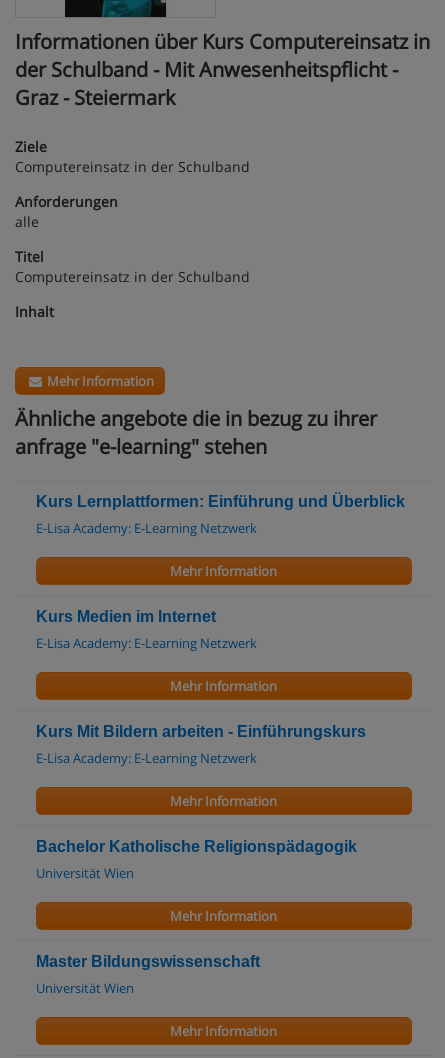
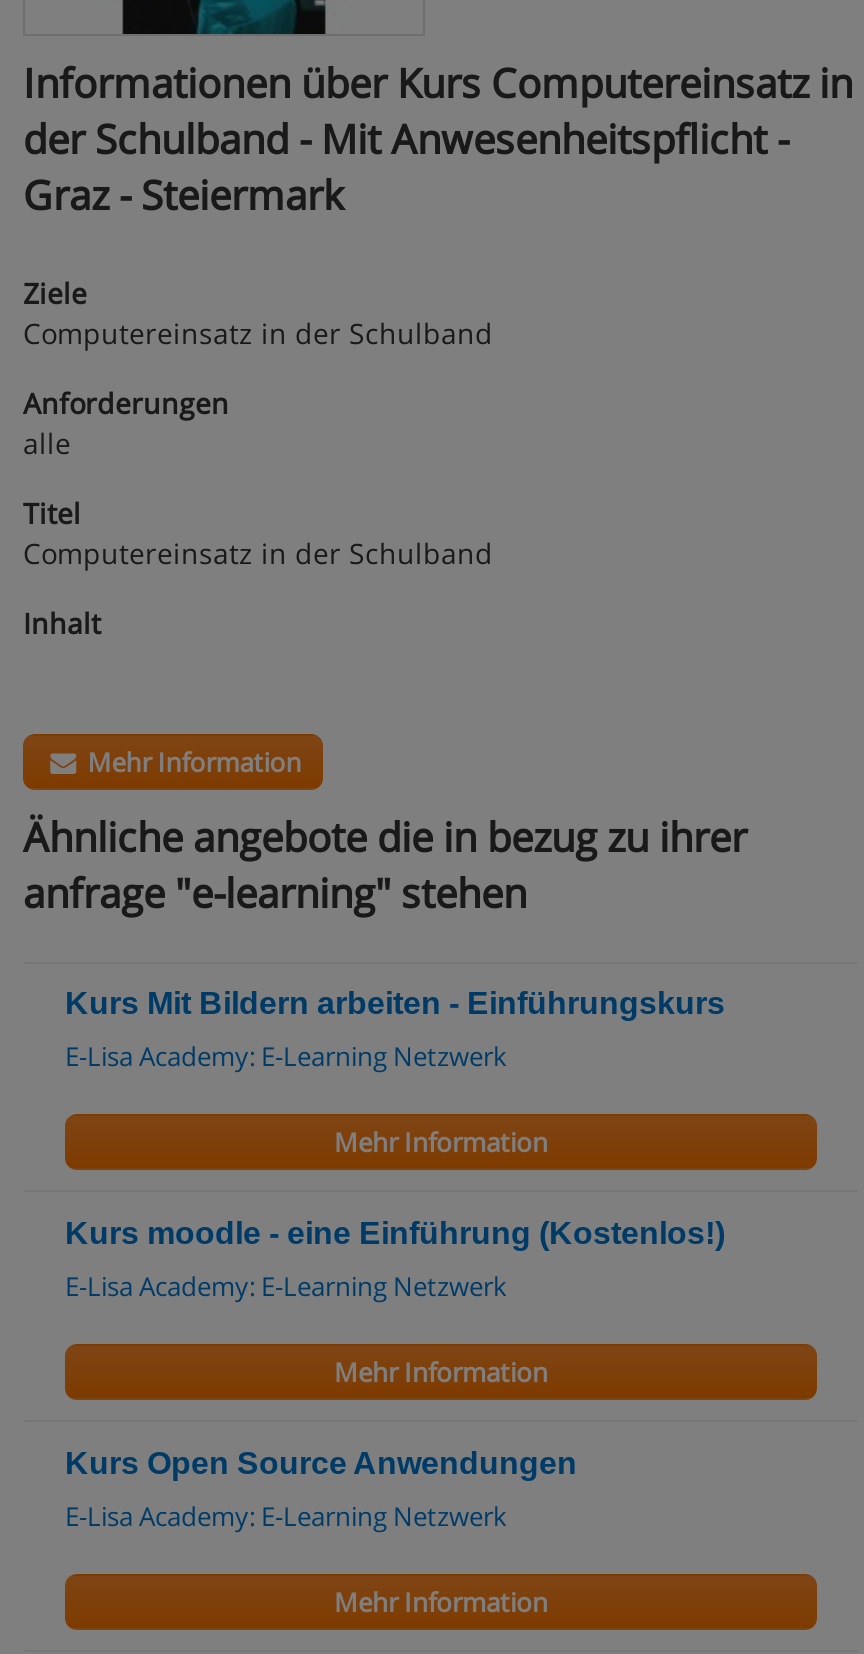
[36,493,405,695] Kurs Lernplattformen: Einführung und Überblick | E-Lisa Academy: E-Learning Netzwerk | Mehr Information | Kurs Medien im Internet | E-Lisa Academy: E-Learning Netzwerk | Mehr Information -> none
[36,838,357,855] Bachelor Katholische Religionspädagogik -> [65,1216,725,1250] Kurs moodle - eine Einführung (Kostenlos!)
[36,864,134,882] Universität Wien -> [65,1268,507,1304] E-Lisa Academy: E-Learning Netzwerk
[36,953,260,970] Master Bildungswissenschaft -> [65,1446,577,1480] Kurs Open Source Anwendungen
[36,979,134,997] Universität Wien -> [65,1498,507,1534] E-Lisa Academy: E-Learning Netzwerk

